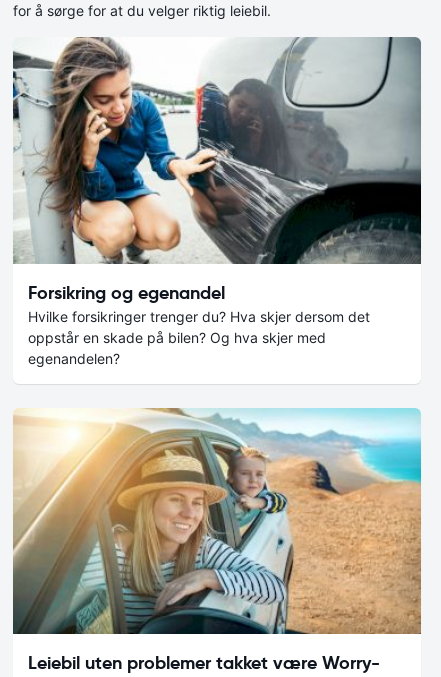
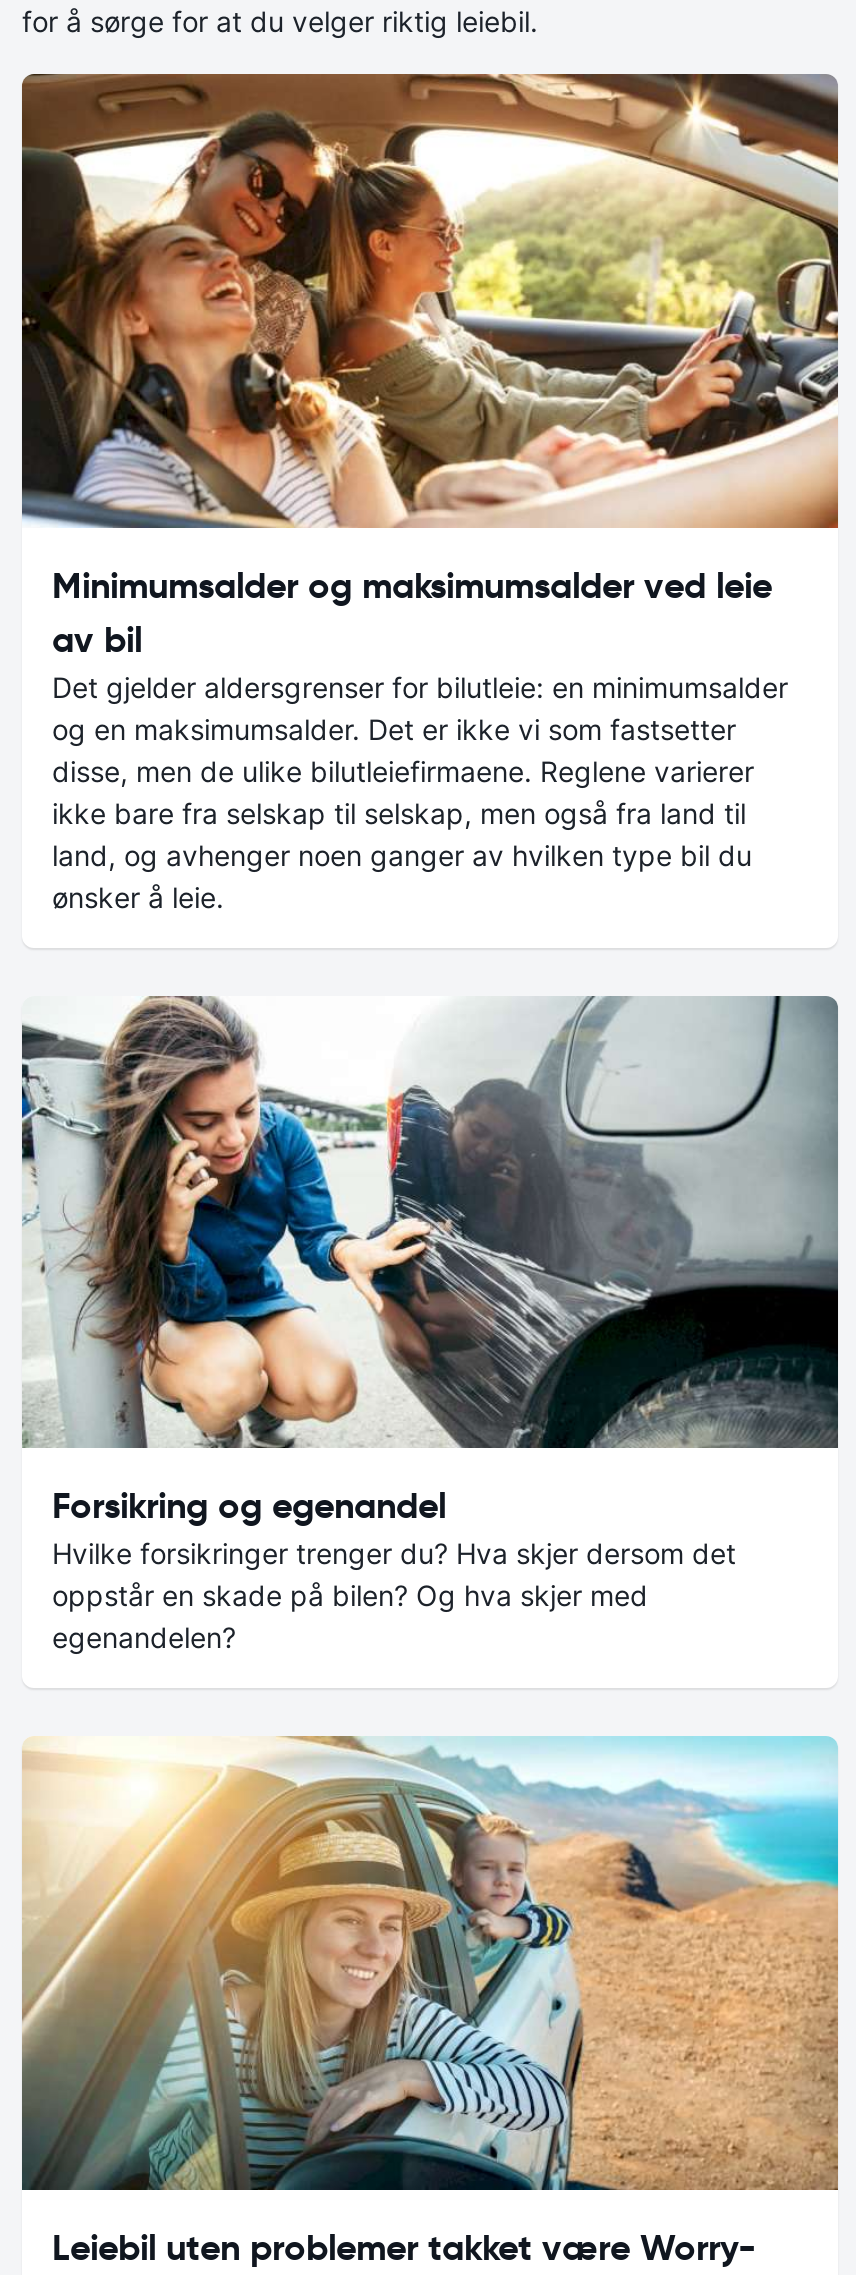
none -> [20,72,840,913] [image] | Minimumsalder og maksimumsalder ved leie | av bil | Det gjelder aldersgrenser for bilutleie: en minimumsalder | og en maksimumsalder. Det er ikke vi som fastsetter | disse, men de ulike bilutleiefirmaene. Reglene varierer | ikke bare fra selskap til selskap, men også fra land til | land, og avhenger noen ganger av hvilken type bil du | ønsker å leie.

